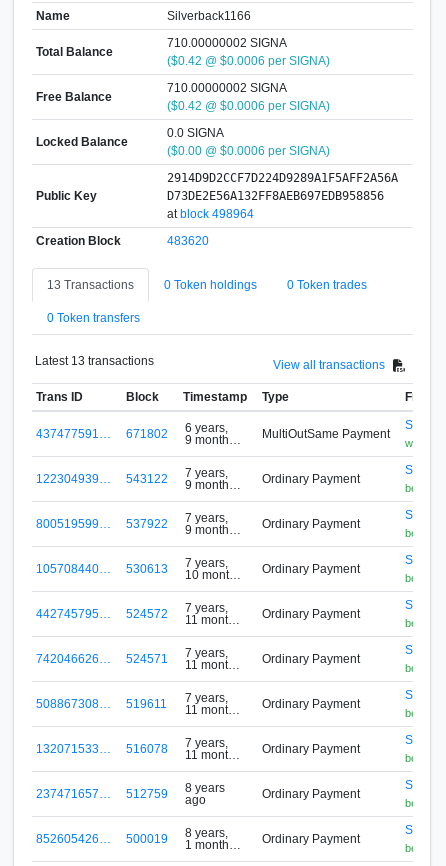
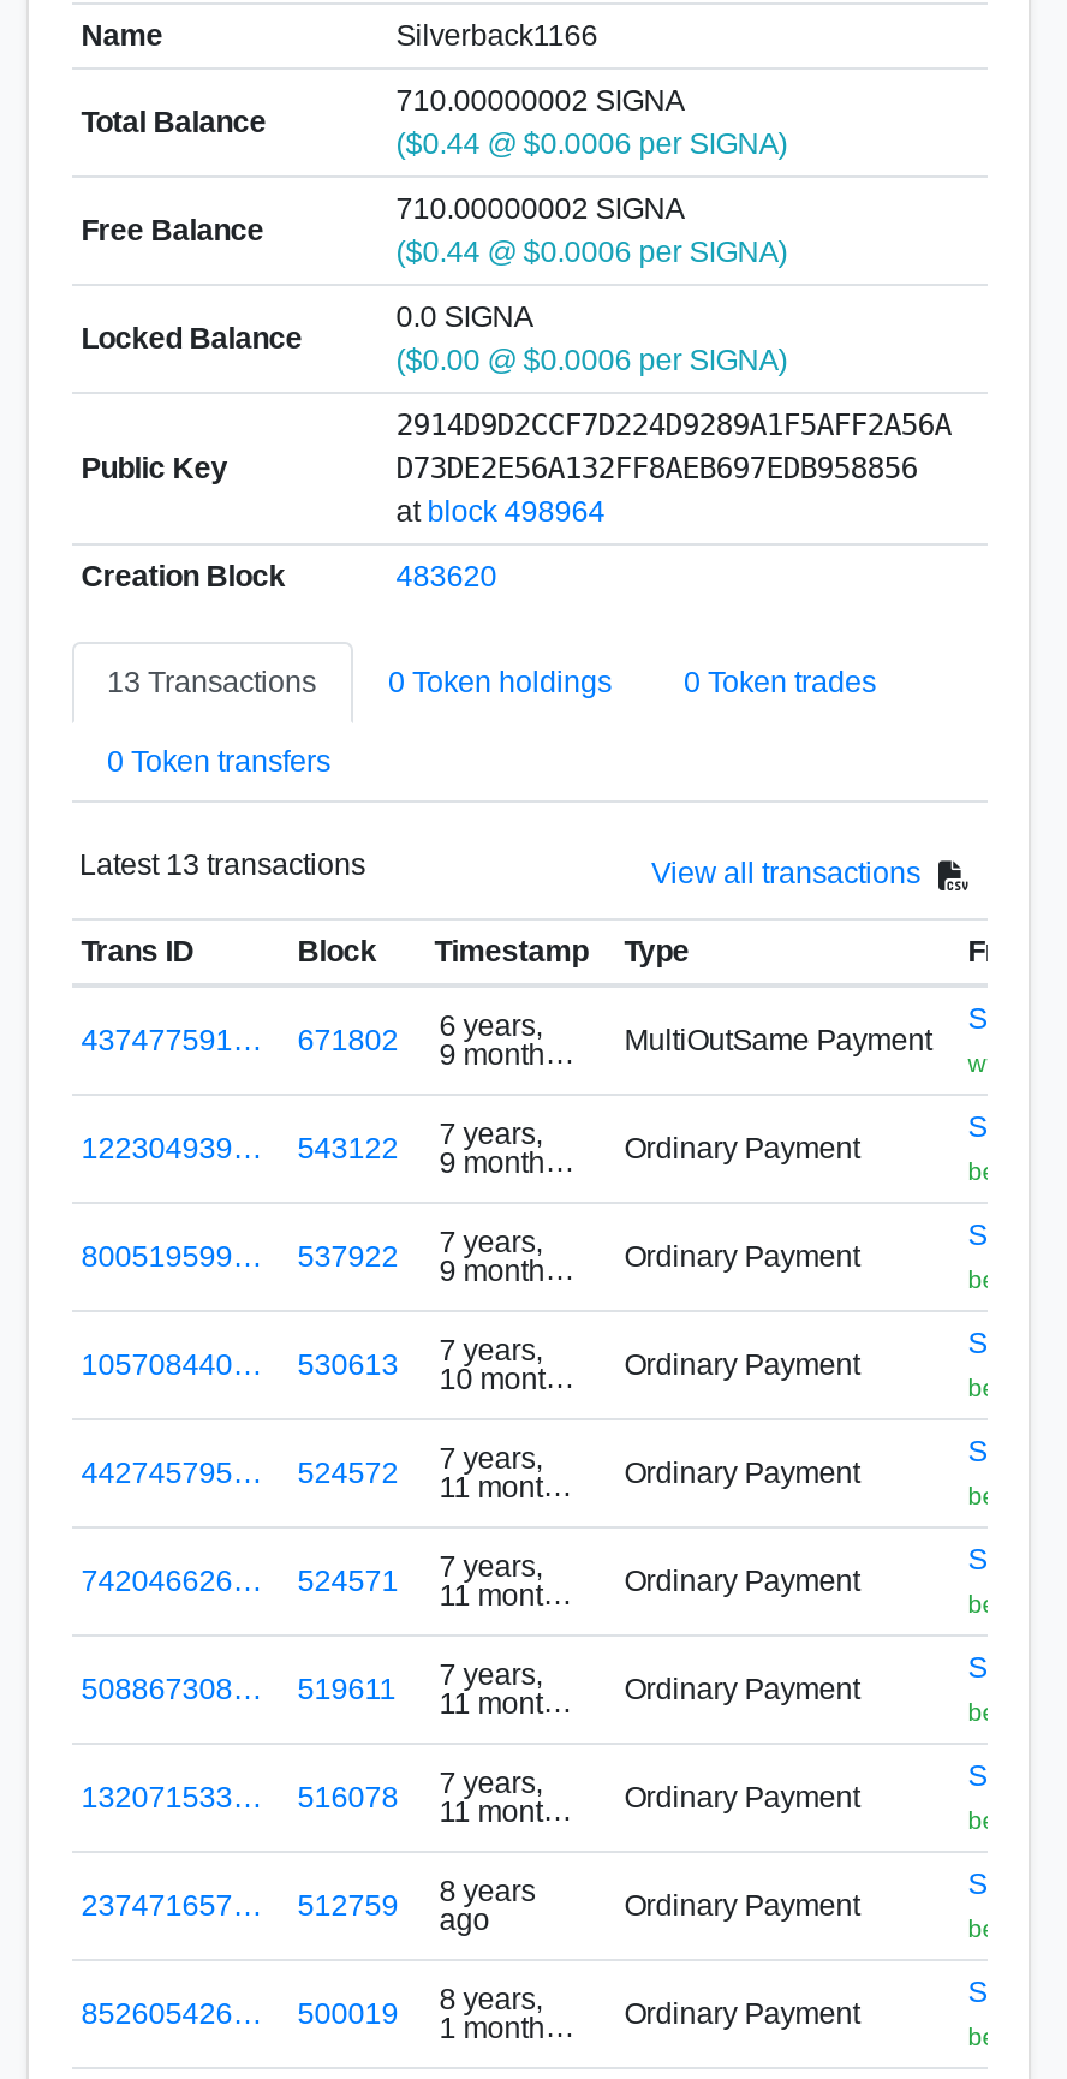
[167,53,330,67] ($0.42 @ $0.0006 per SIGNA) -> [396,126,788,160] ($0.44 @ $0.0006 per SIGNA)
[167,98,330,112] ($0.42 @ $0.0006 per SIGNA) -> [396,234,788,268] ($0.44 @ $0.0006 per SIGNA)

